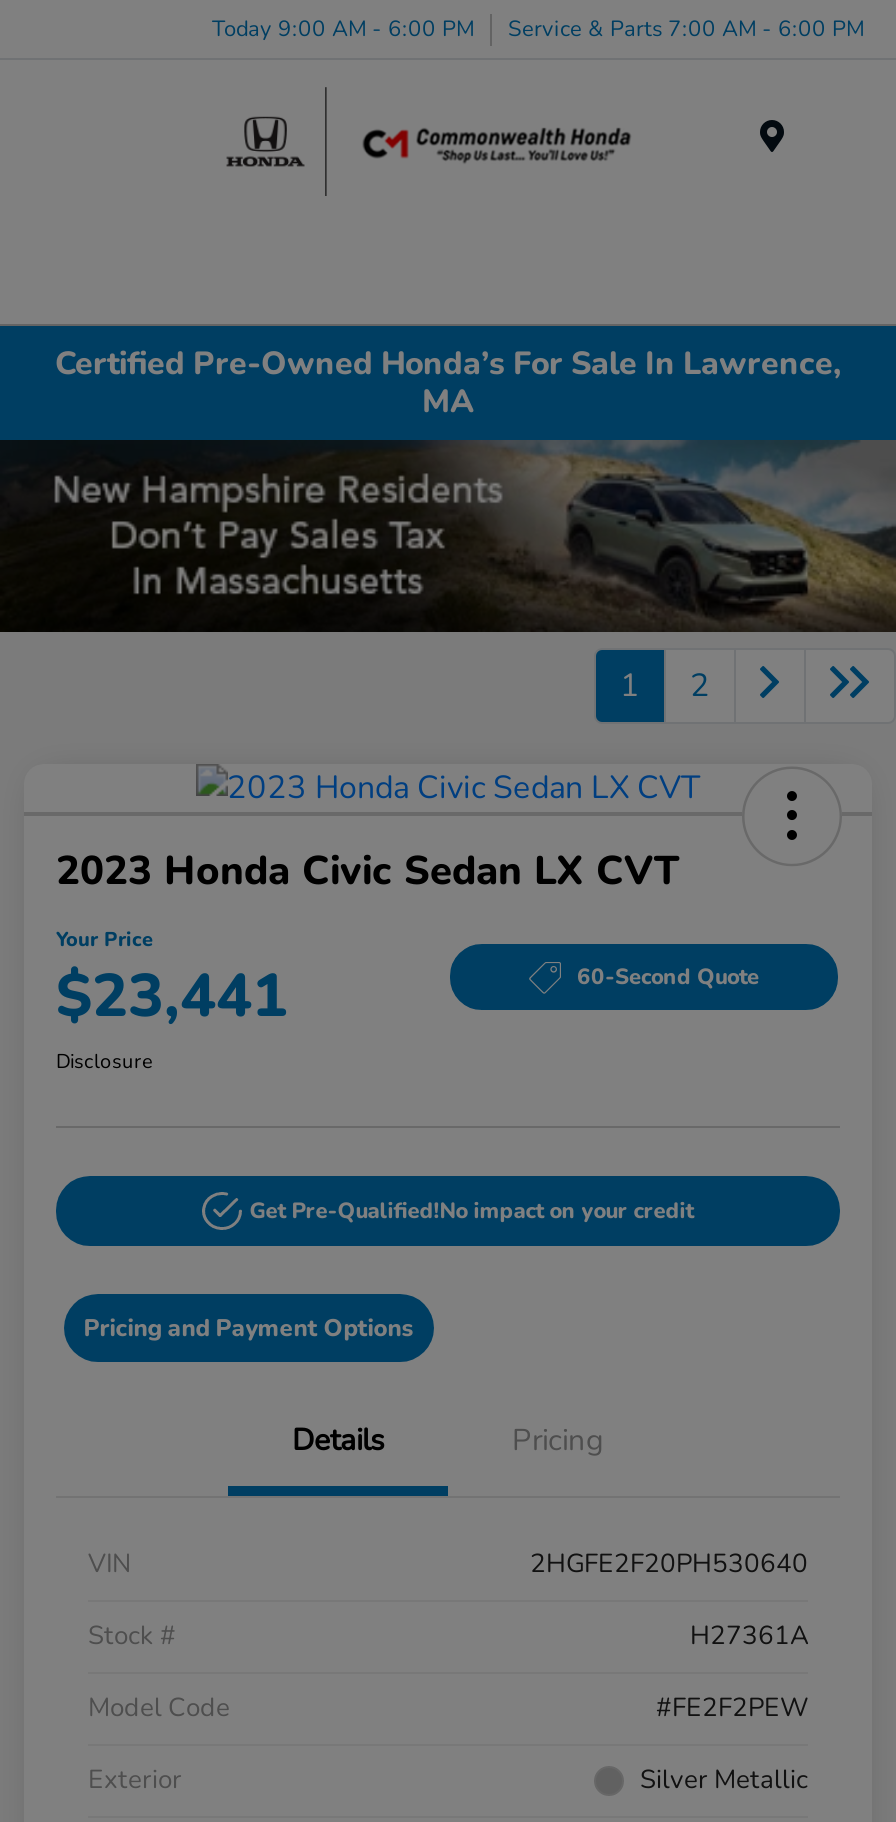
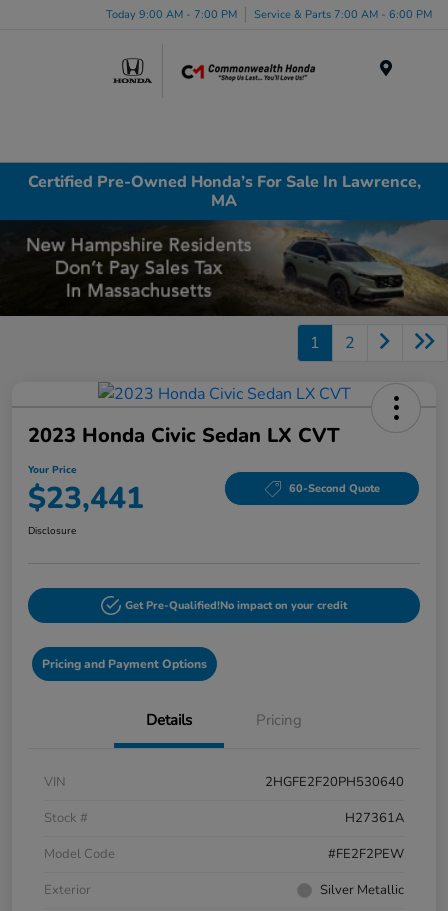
[212,13,864,43] Today 9:00 AM - 6:00 PM Service & Parts 7:00 AM - 6:00 PM -> [106,6,432,21] Today 9:00 AM - 7:00 PM Service & Parts 7:00 AM - 6:00 PM

